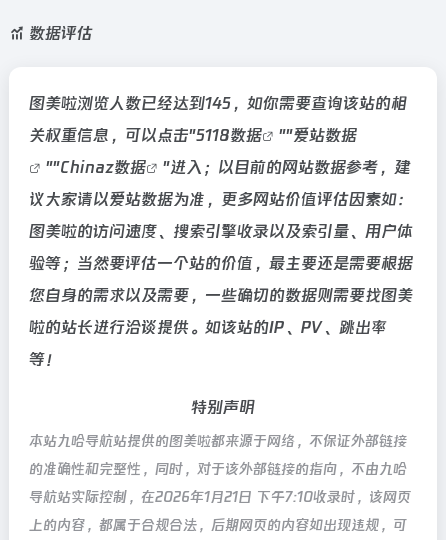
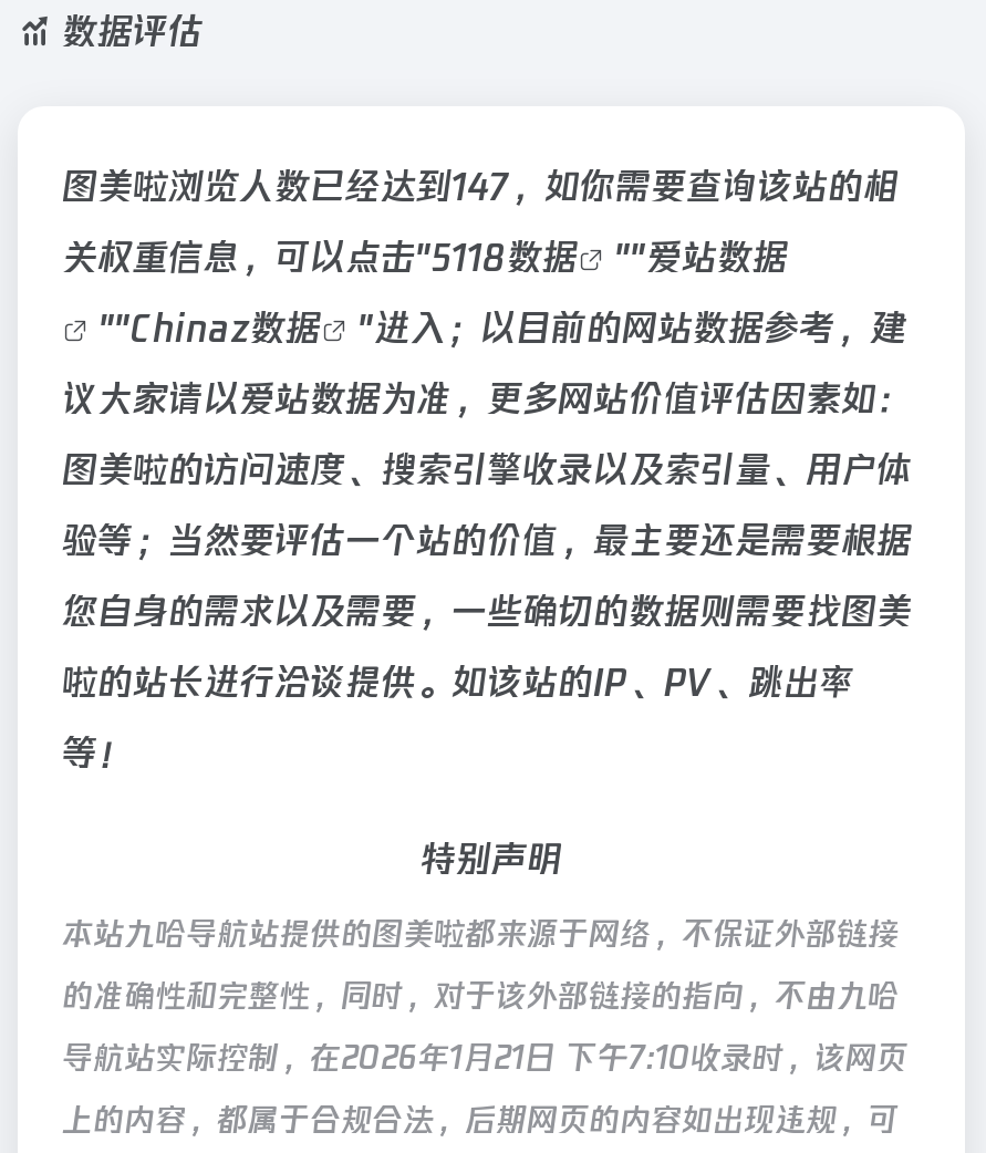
[29,95,407,111] 图美啦浏览人数已经达到145，如你需要查询该站的相 -> [62,167,899,203] 图美啦浏览人数已经达到147，如你需要查询该站的相

